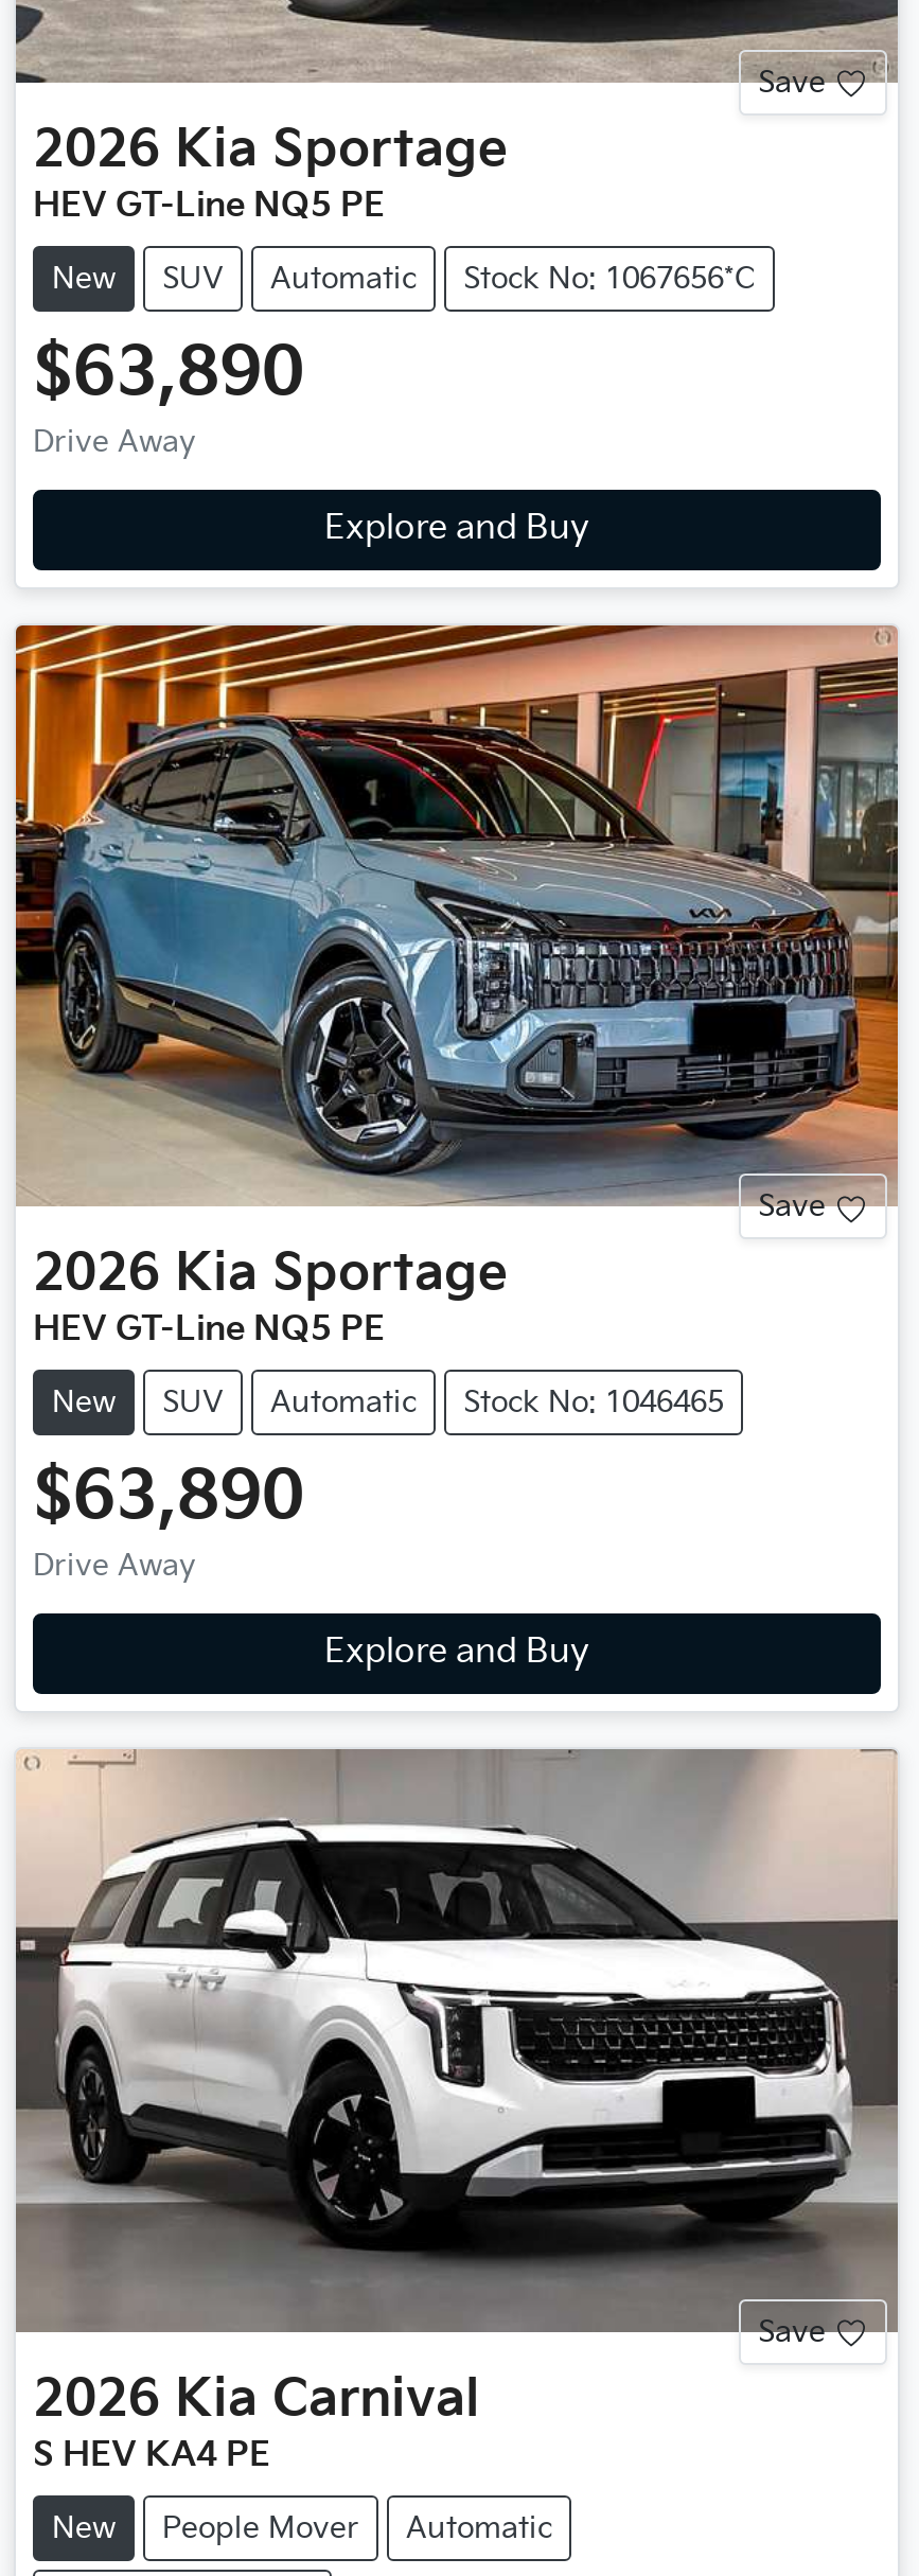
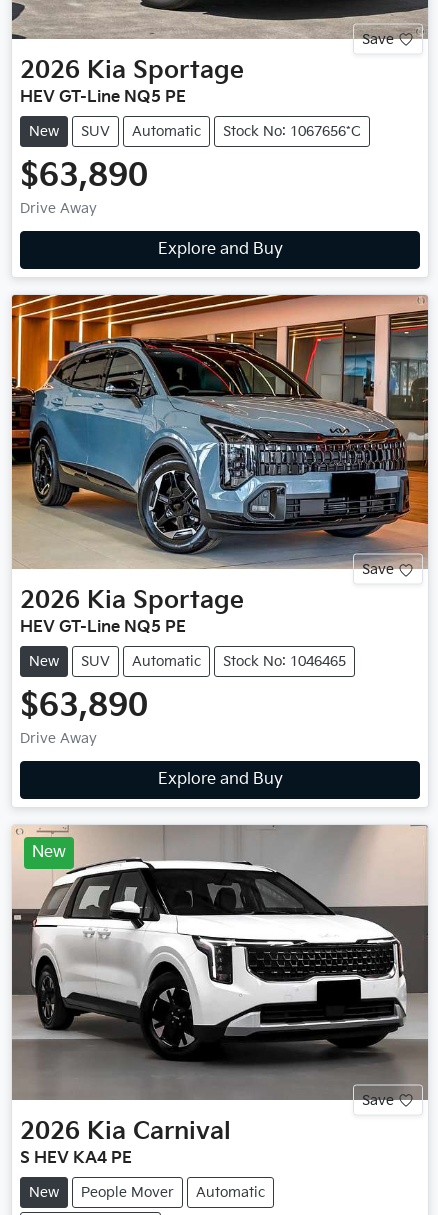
none -> [32,843,66,862] New

